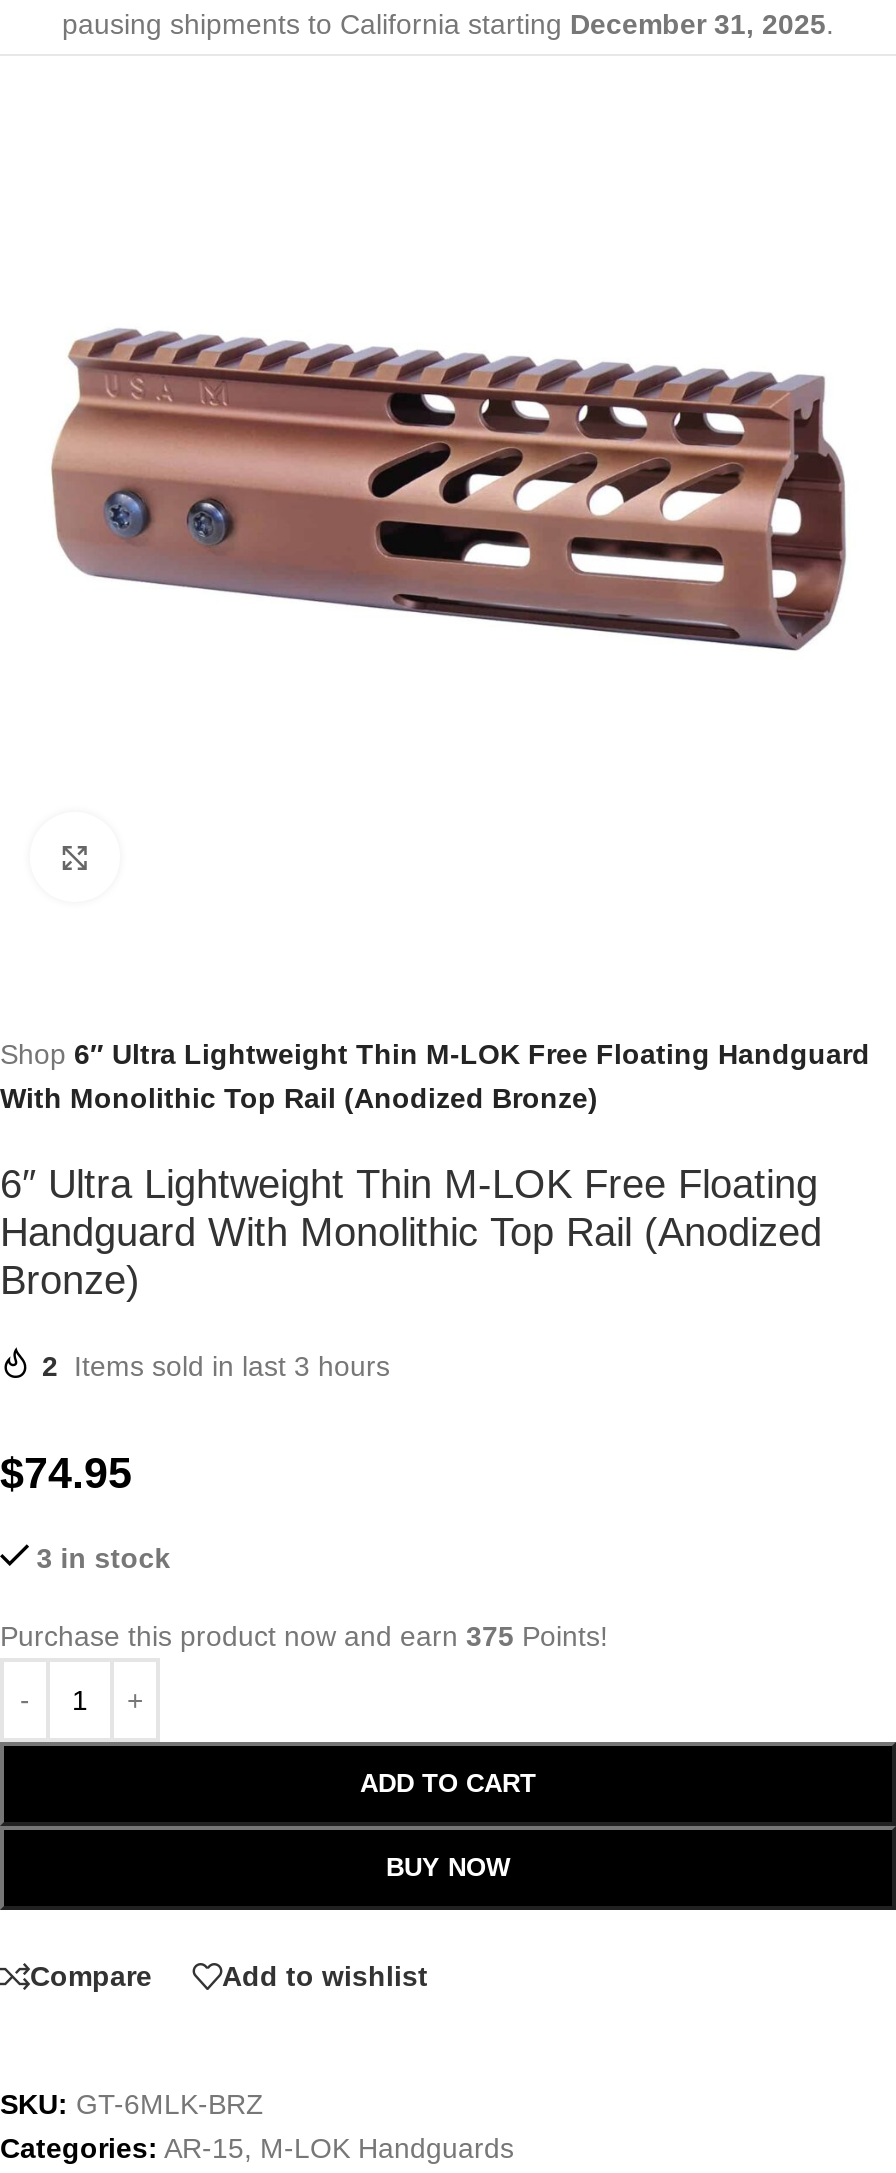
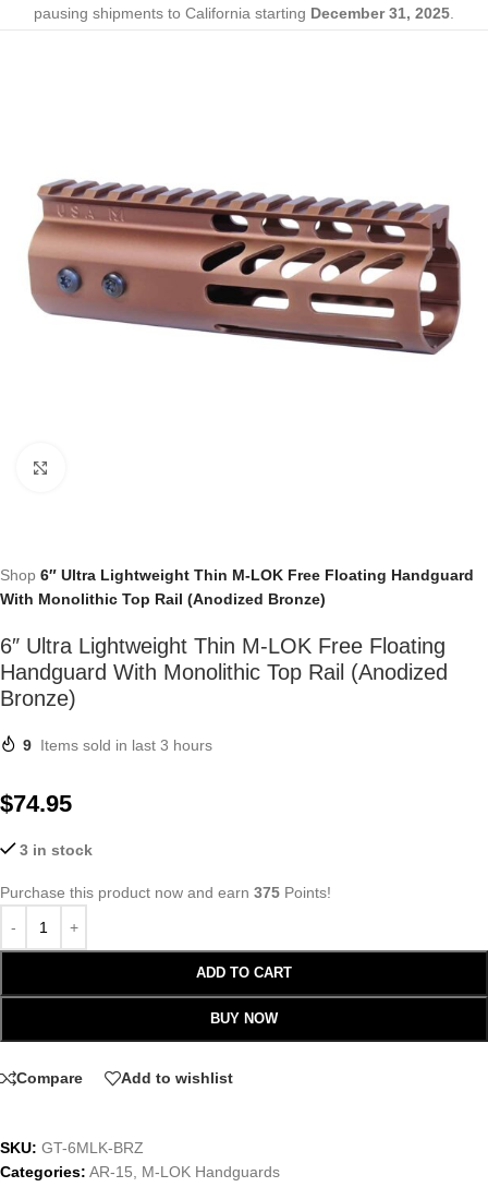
[42,1350,390,1382] 2 Items sold in last 3 hours -> [23,736,212,754] 9 Items sold in last 3 hours

